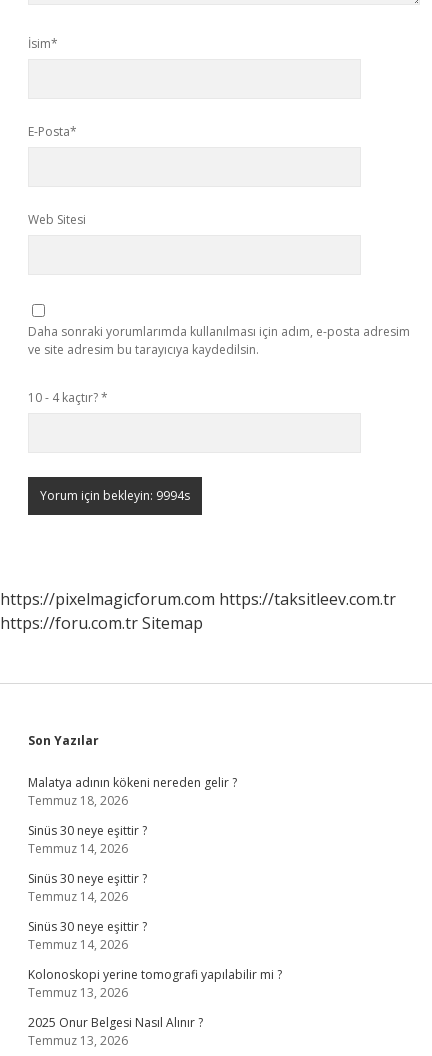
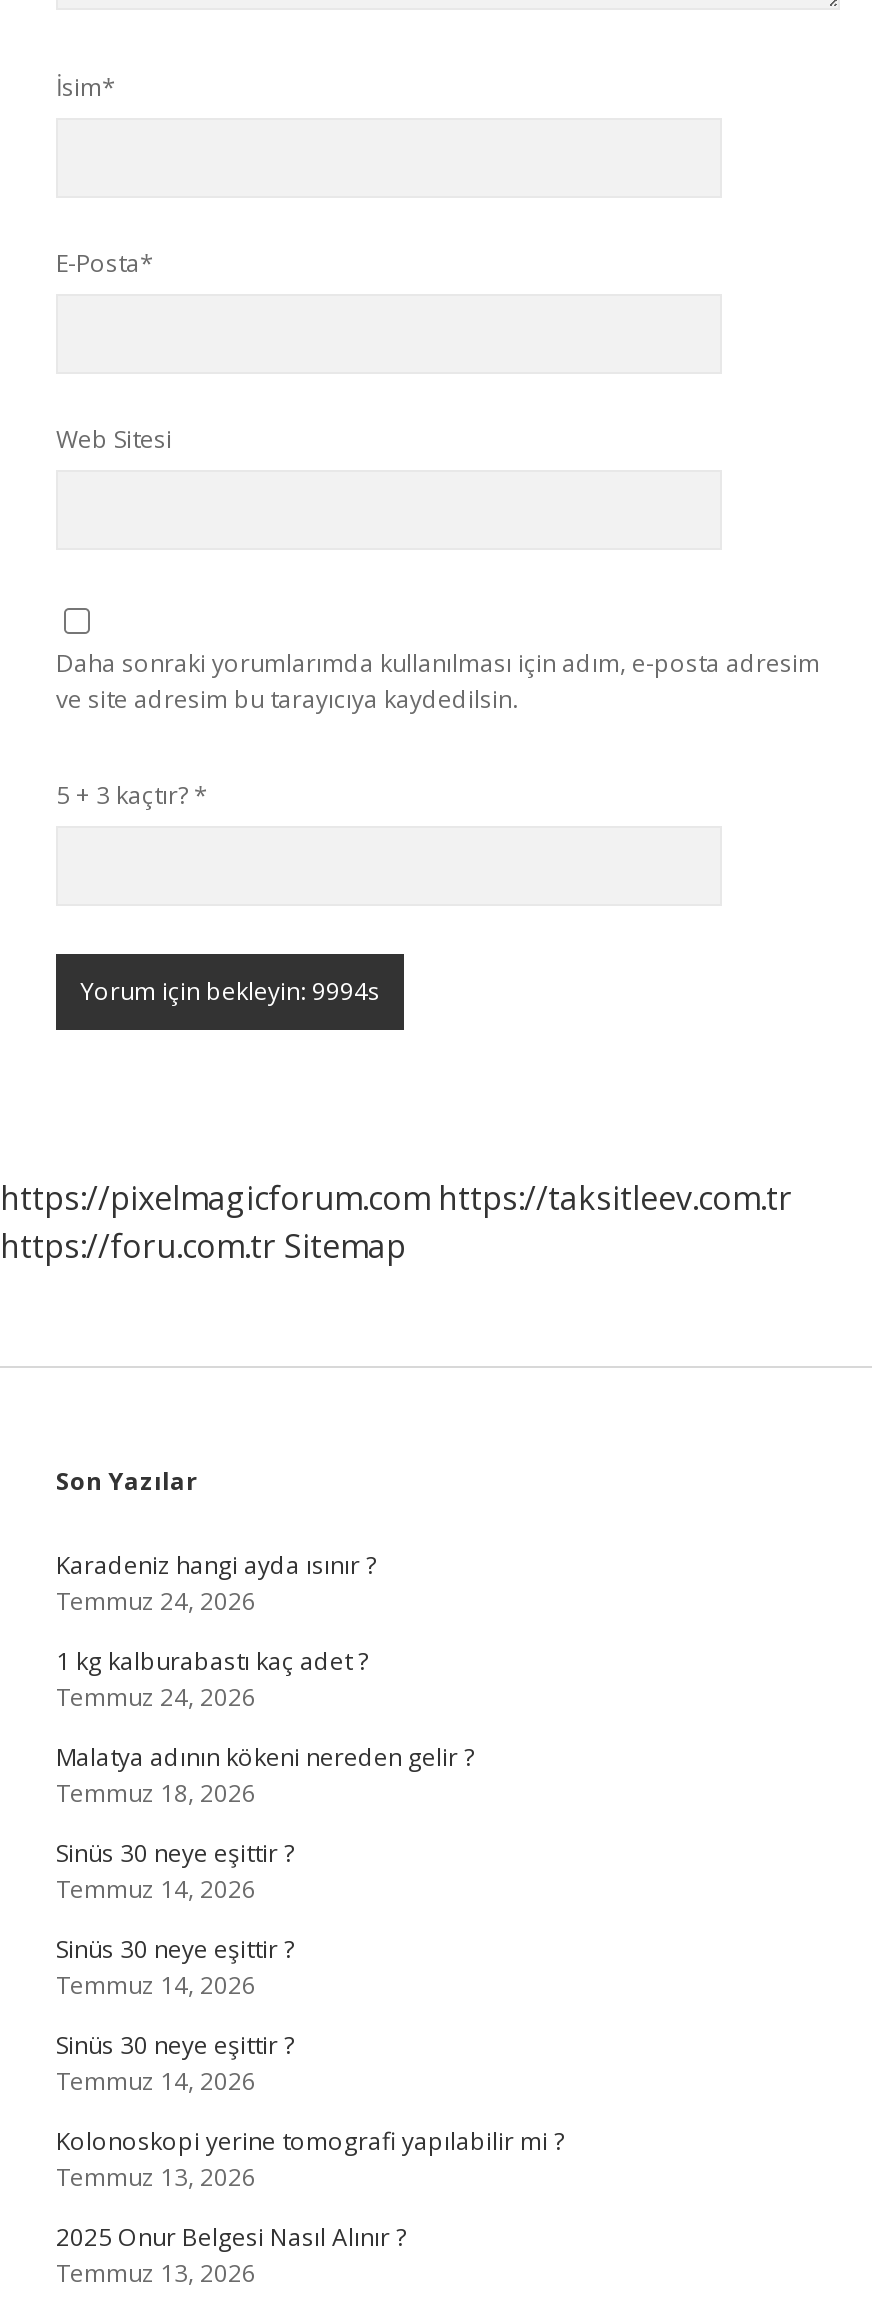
[28,389,108,406] 10 - 4 kaçtır? * -> [56,778,208,812] 5 + 3 kaçtır? *
none -> [56,1548,376,1714] Karadeniz hangi ayda ısınır ? | Temmuz 24, 2026 | 1 kg kalburabastı kaç adet ? | Temmuz 24, 2026

